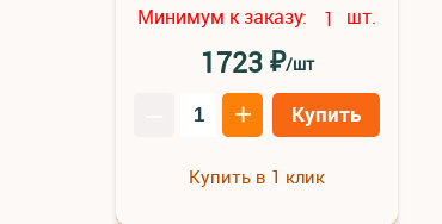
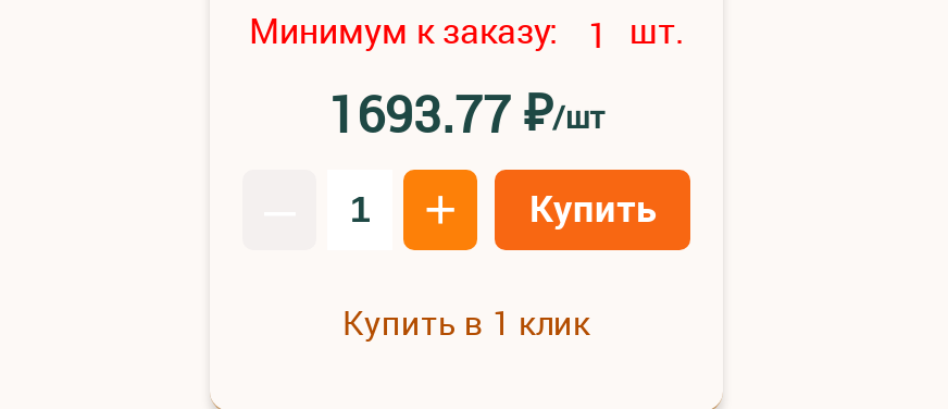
[200,43,314,80] 1723 ₽/шт -> [328,79,604,147] 1693.77 ₽/шт

